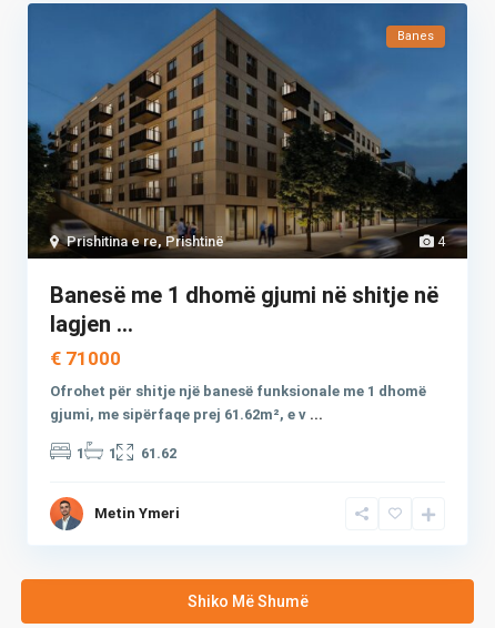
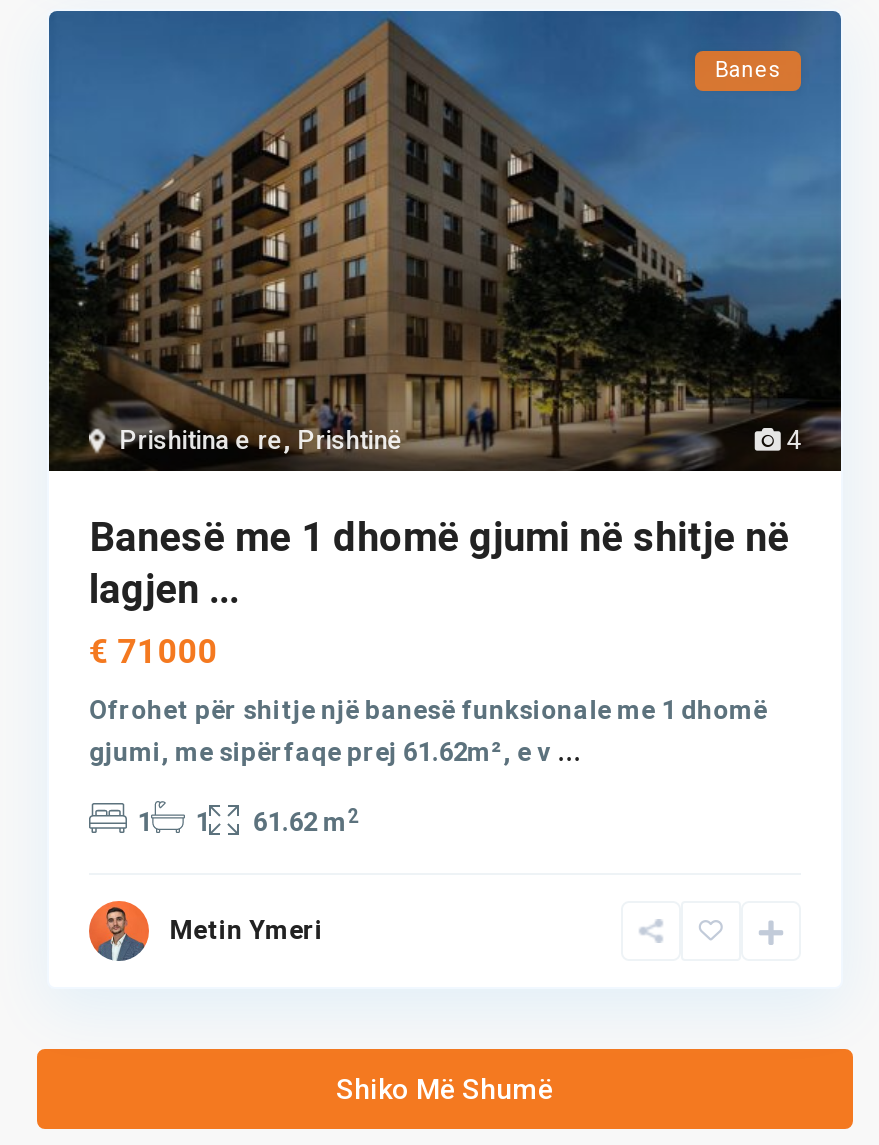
[77,445,177,462] 1 1 61.62 -> [137,804,359,838] 1 1 61.62 m2

